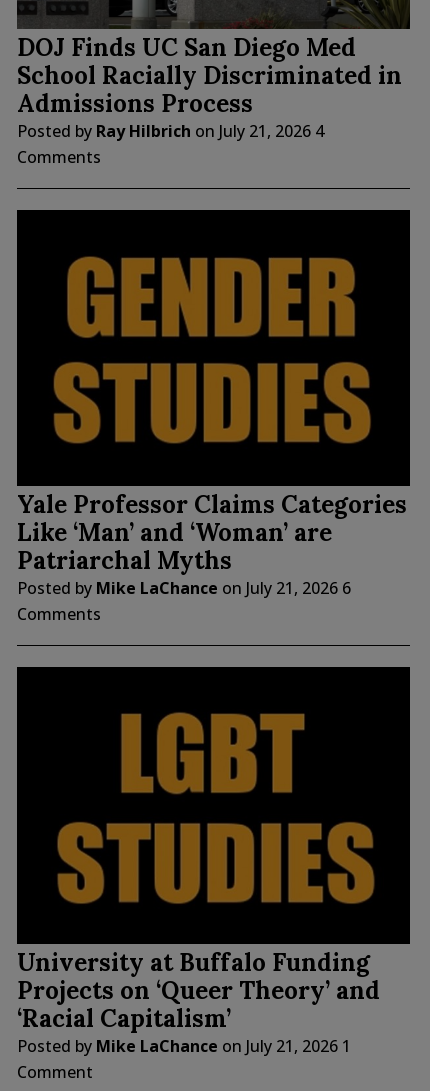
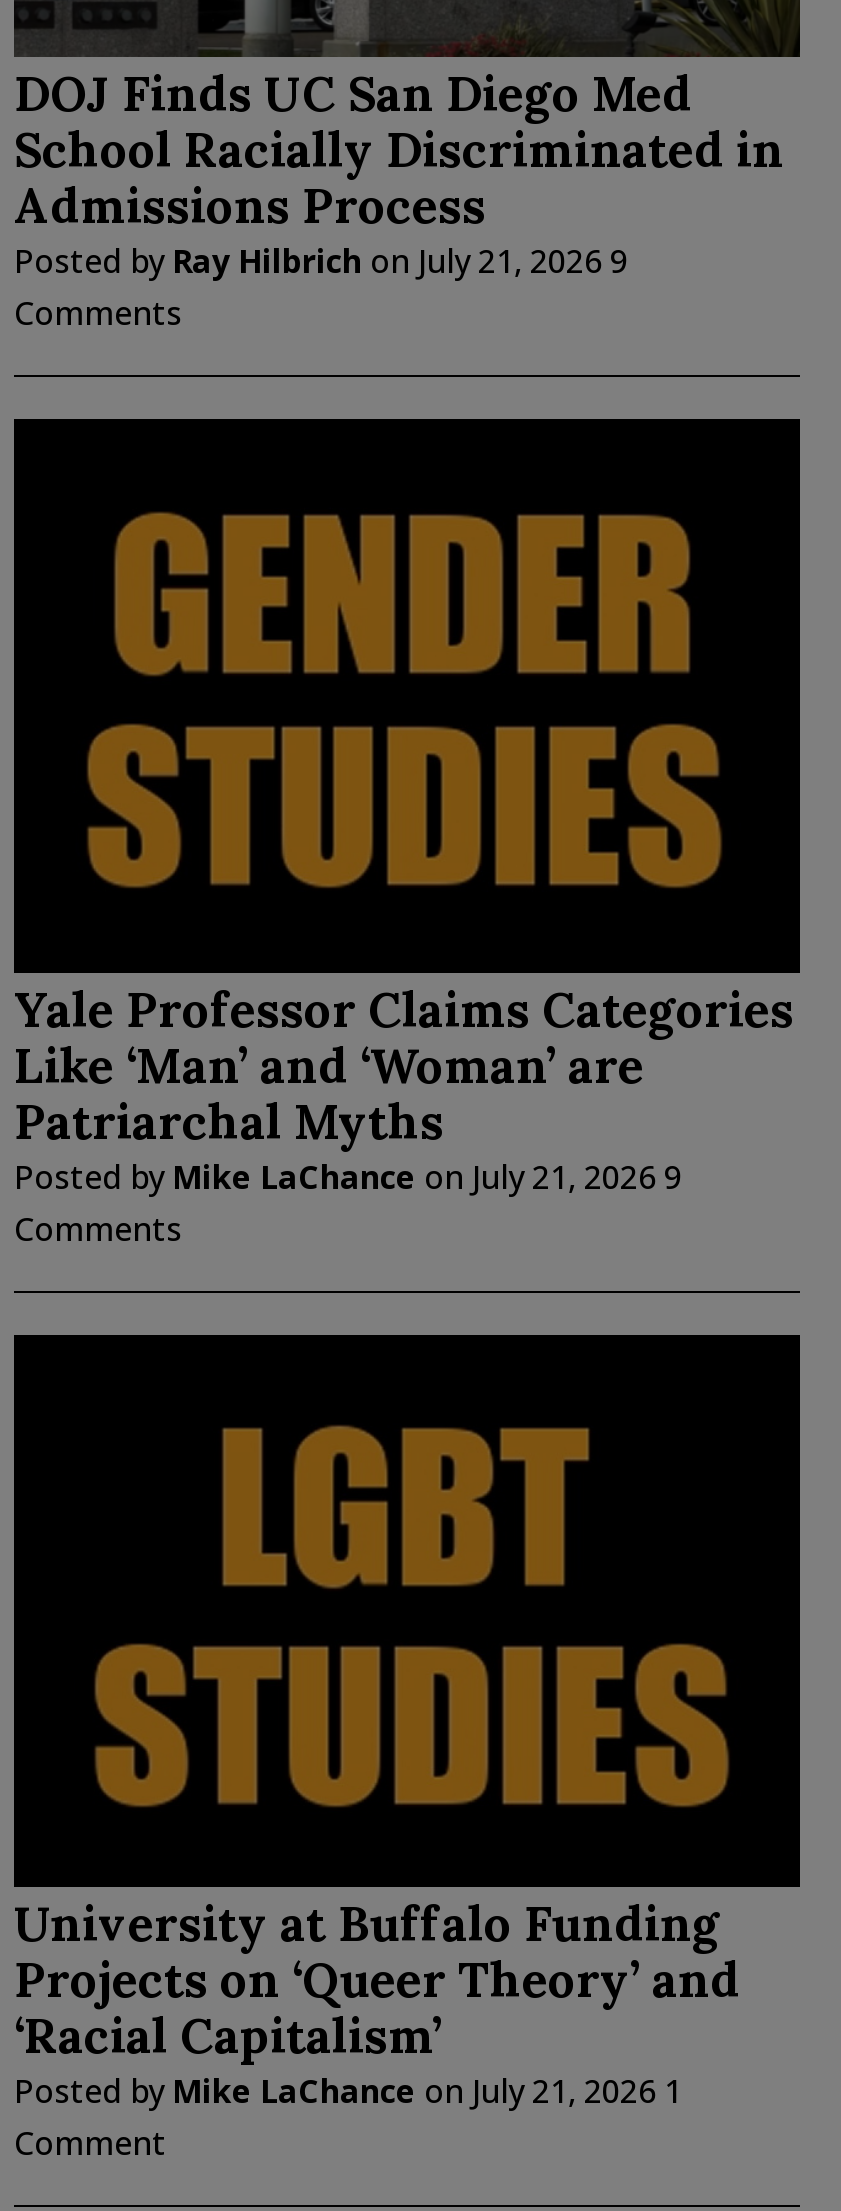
[17,120,324,142] Posted by Ray Hilbrich on July 21, 2026 4 -> [14,240,628,284] Posted by Ray Hilbrich on July 21, 2026 9
[17,577,351,599] Posted by Mike LaChance on July 21, 2026 6 -> [14,1154,682,1198] Posted by Mike LaChance on July 21, 2026 9

